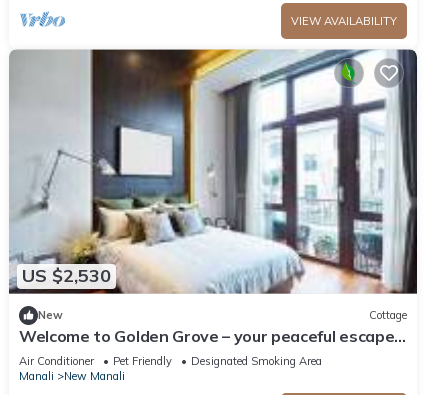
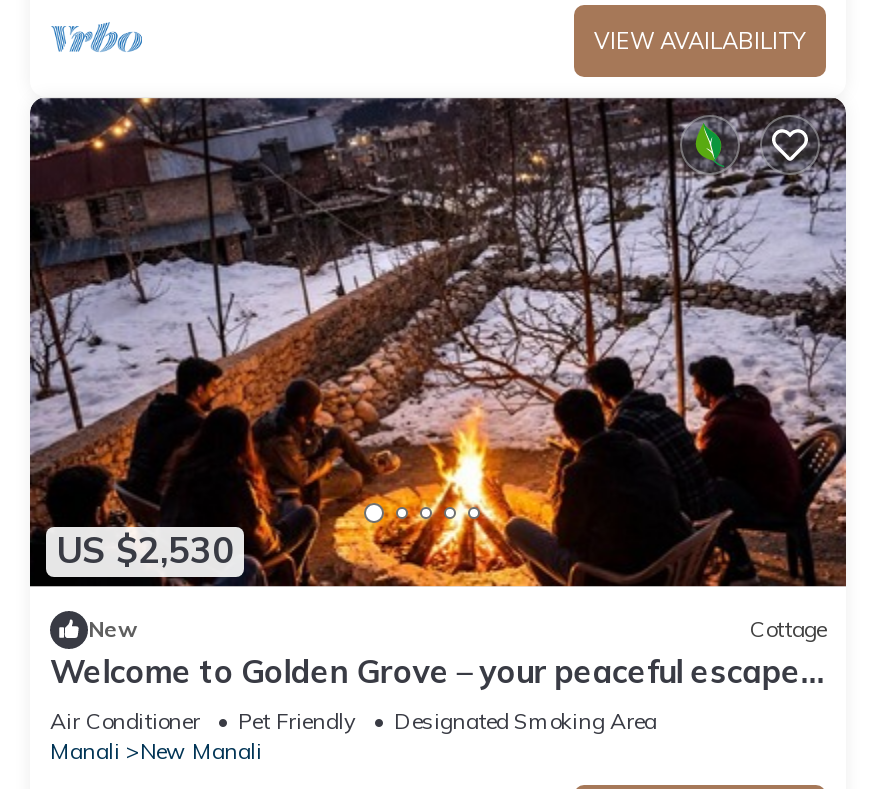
[9,49,418,294] [image] -> [28,95,848,589] [image]

